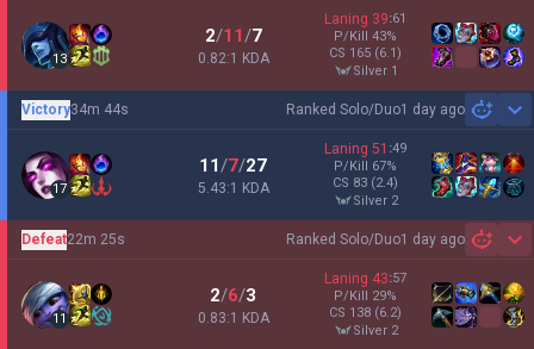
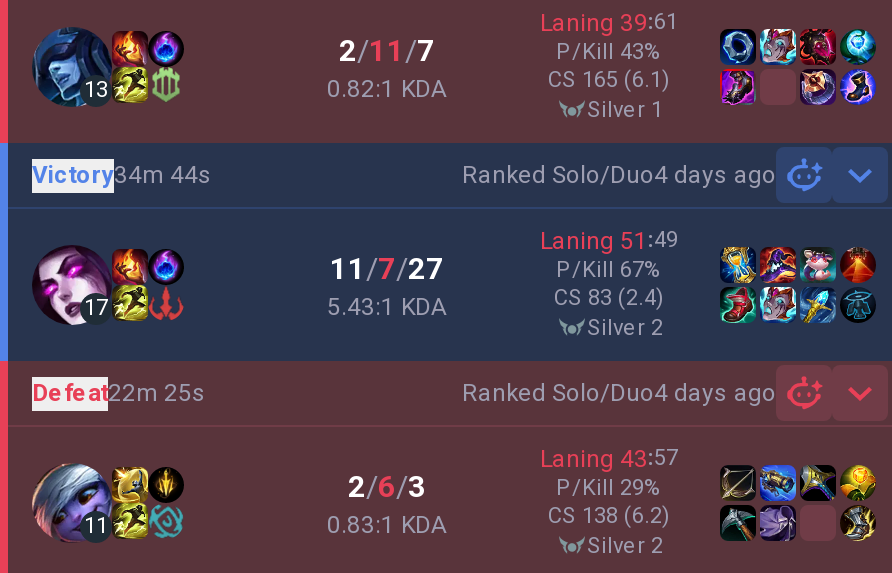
[286,101,465,118] Ranked Solo/Duo1 day ago -> [462,160,776,189] Ranked Solo/Duo4 days ago
[286,230,465,248] Ranked Solo/Duo1 day ago -> [462,378,776,407] Ranked Solo/Duo4 days ago

